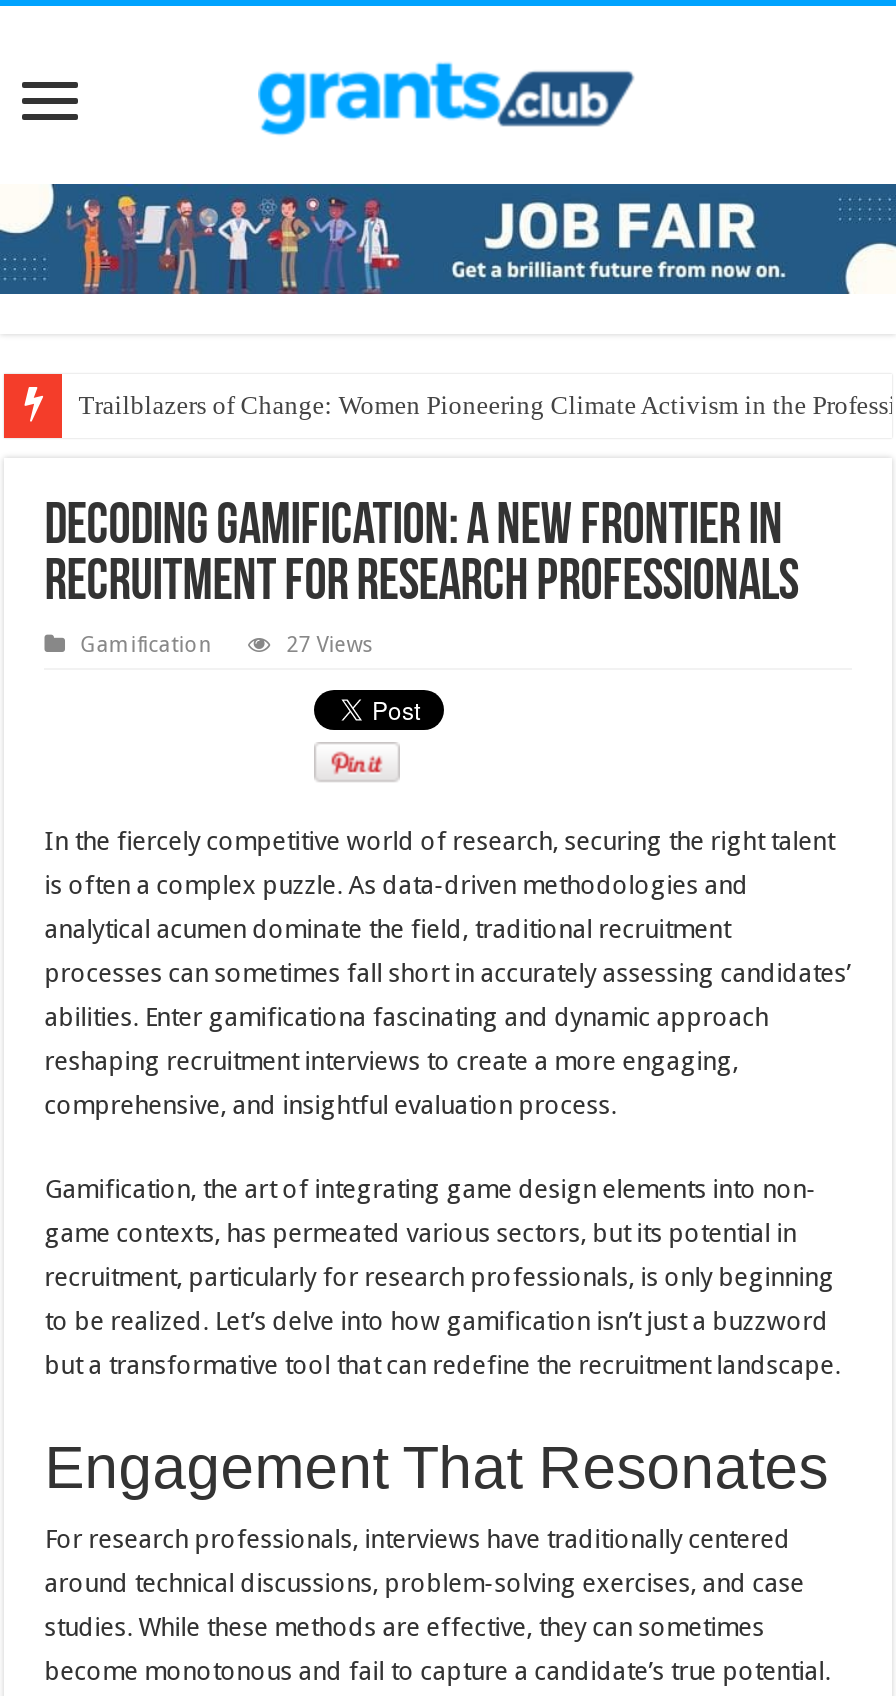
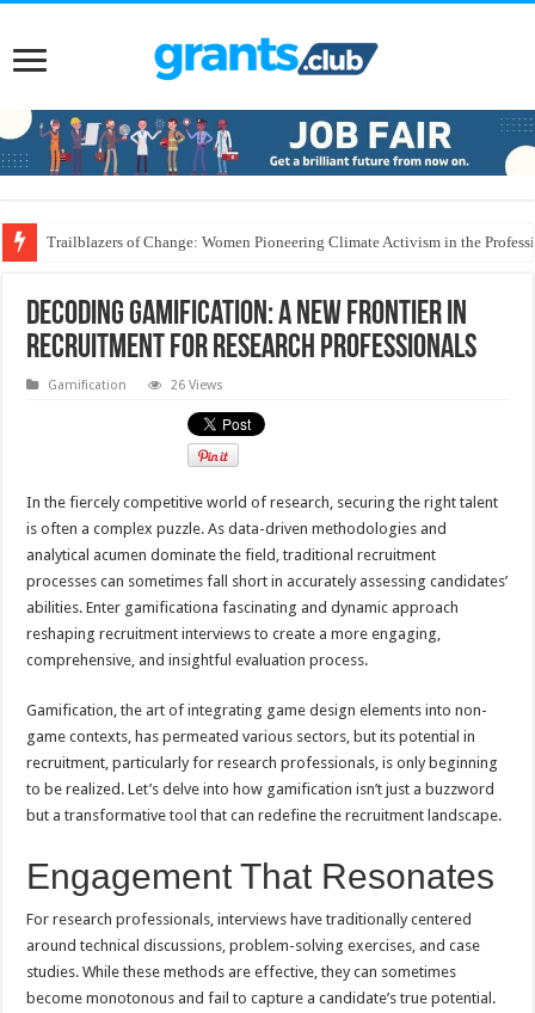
[286,632,374,658] 27 Views -> [171,377,224,393] 26 Views

